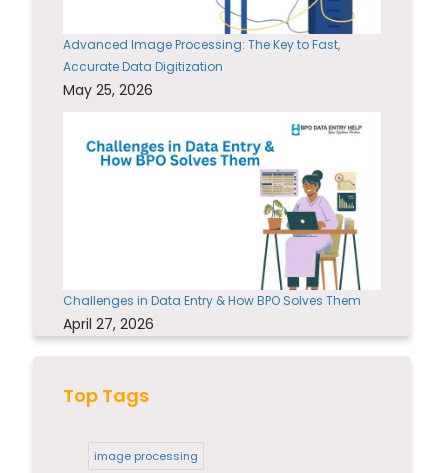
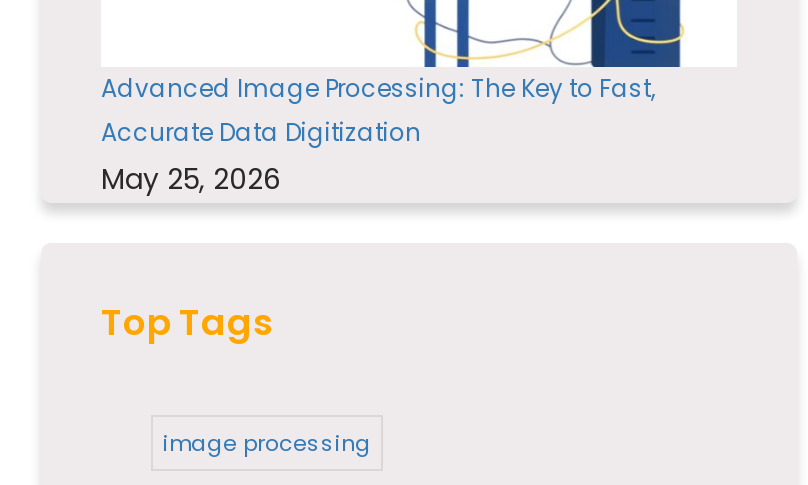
[63,123,362,334] [image] | Challenges in Data Entry & How BPO Solves Them | April 27, 2026 -> none

